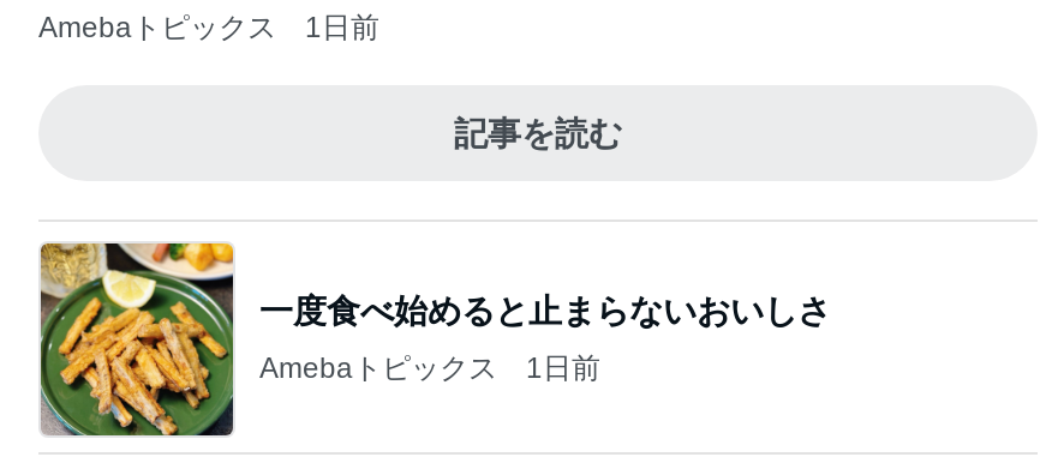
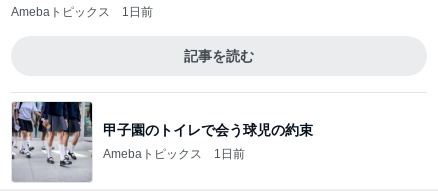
[38,241,831,438] [image] | 一度食べ始めると止まらないおいしさ -> [11,101,313,181] [image] | 甲子園のトイレで会う球児の約束

